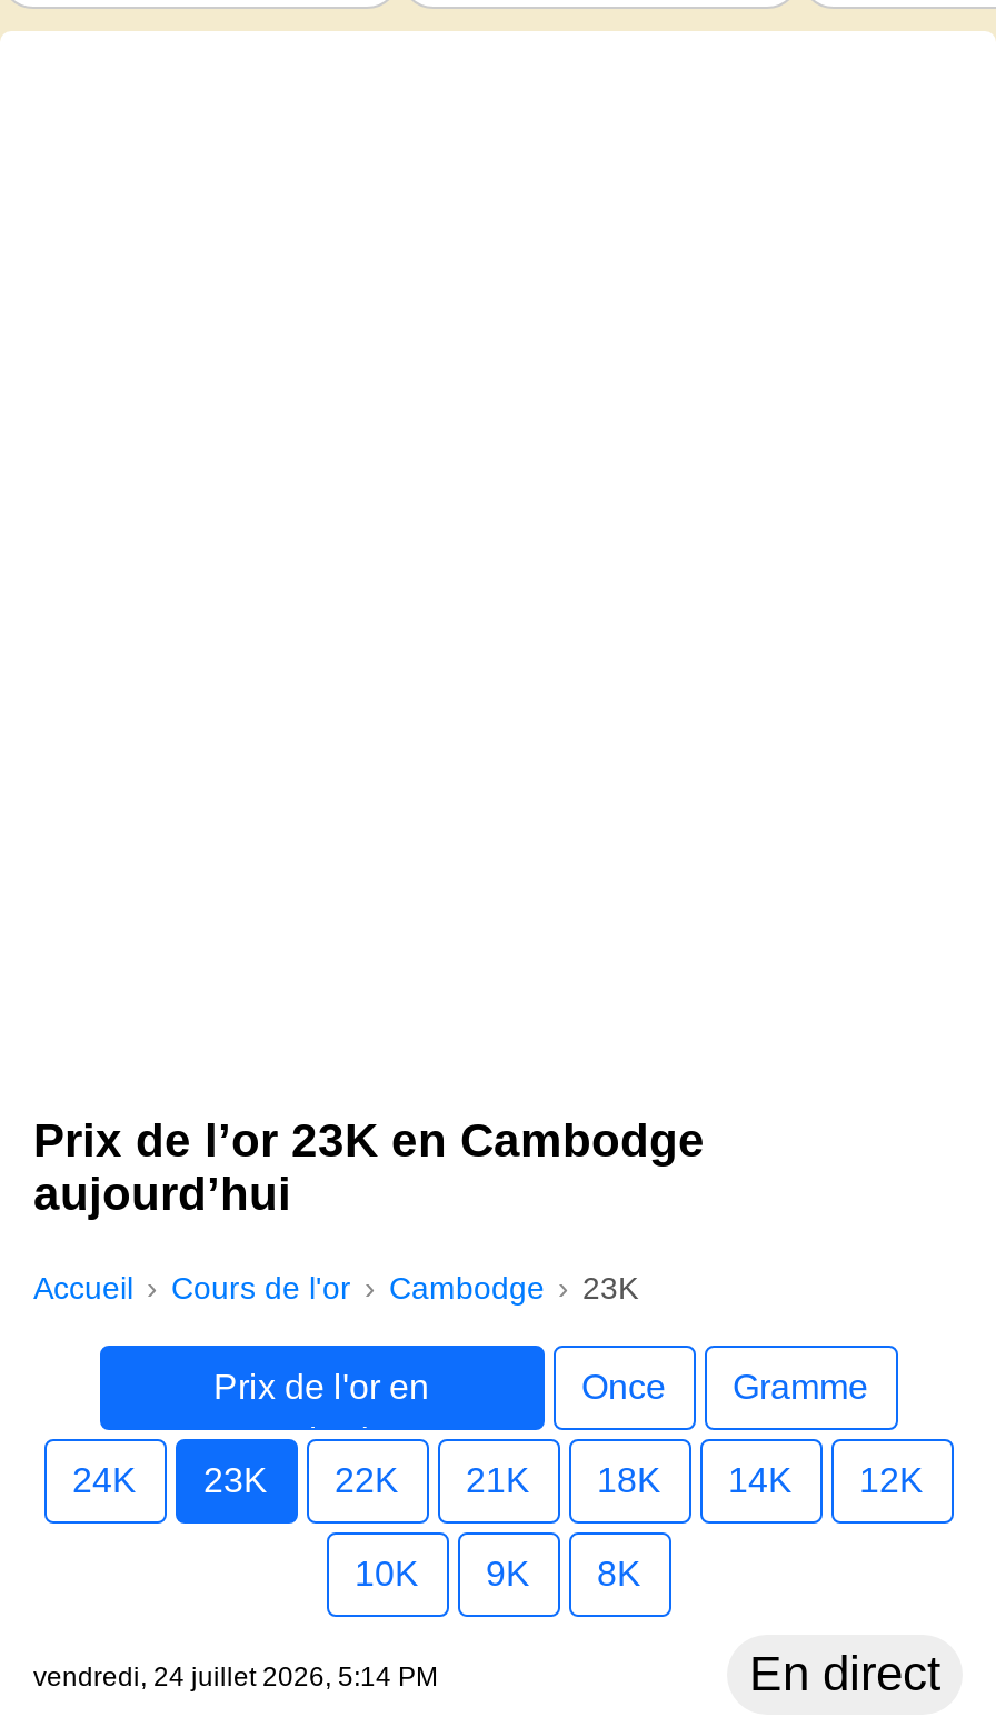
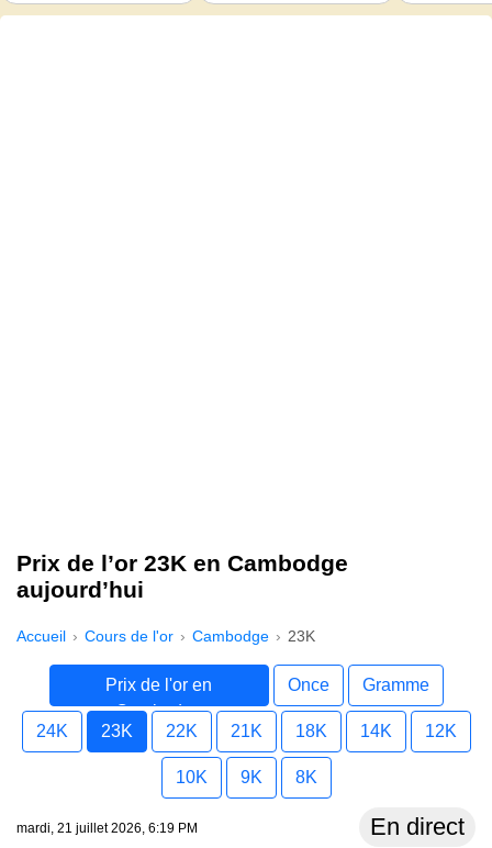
[33,1661,438,1692] vendredi, 24 juillet 2026, 5:14 PM -> [16,820,198,836] mardi, 21 juillet 2026, 6:19 PM

